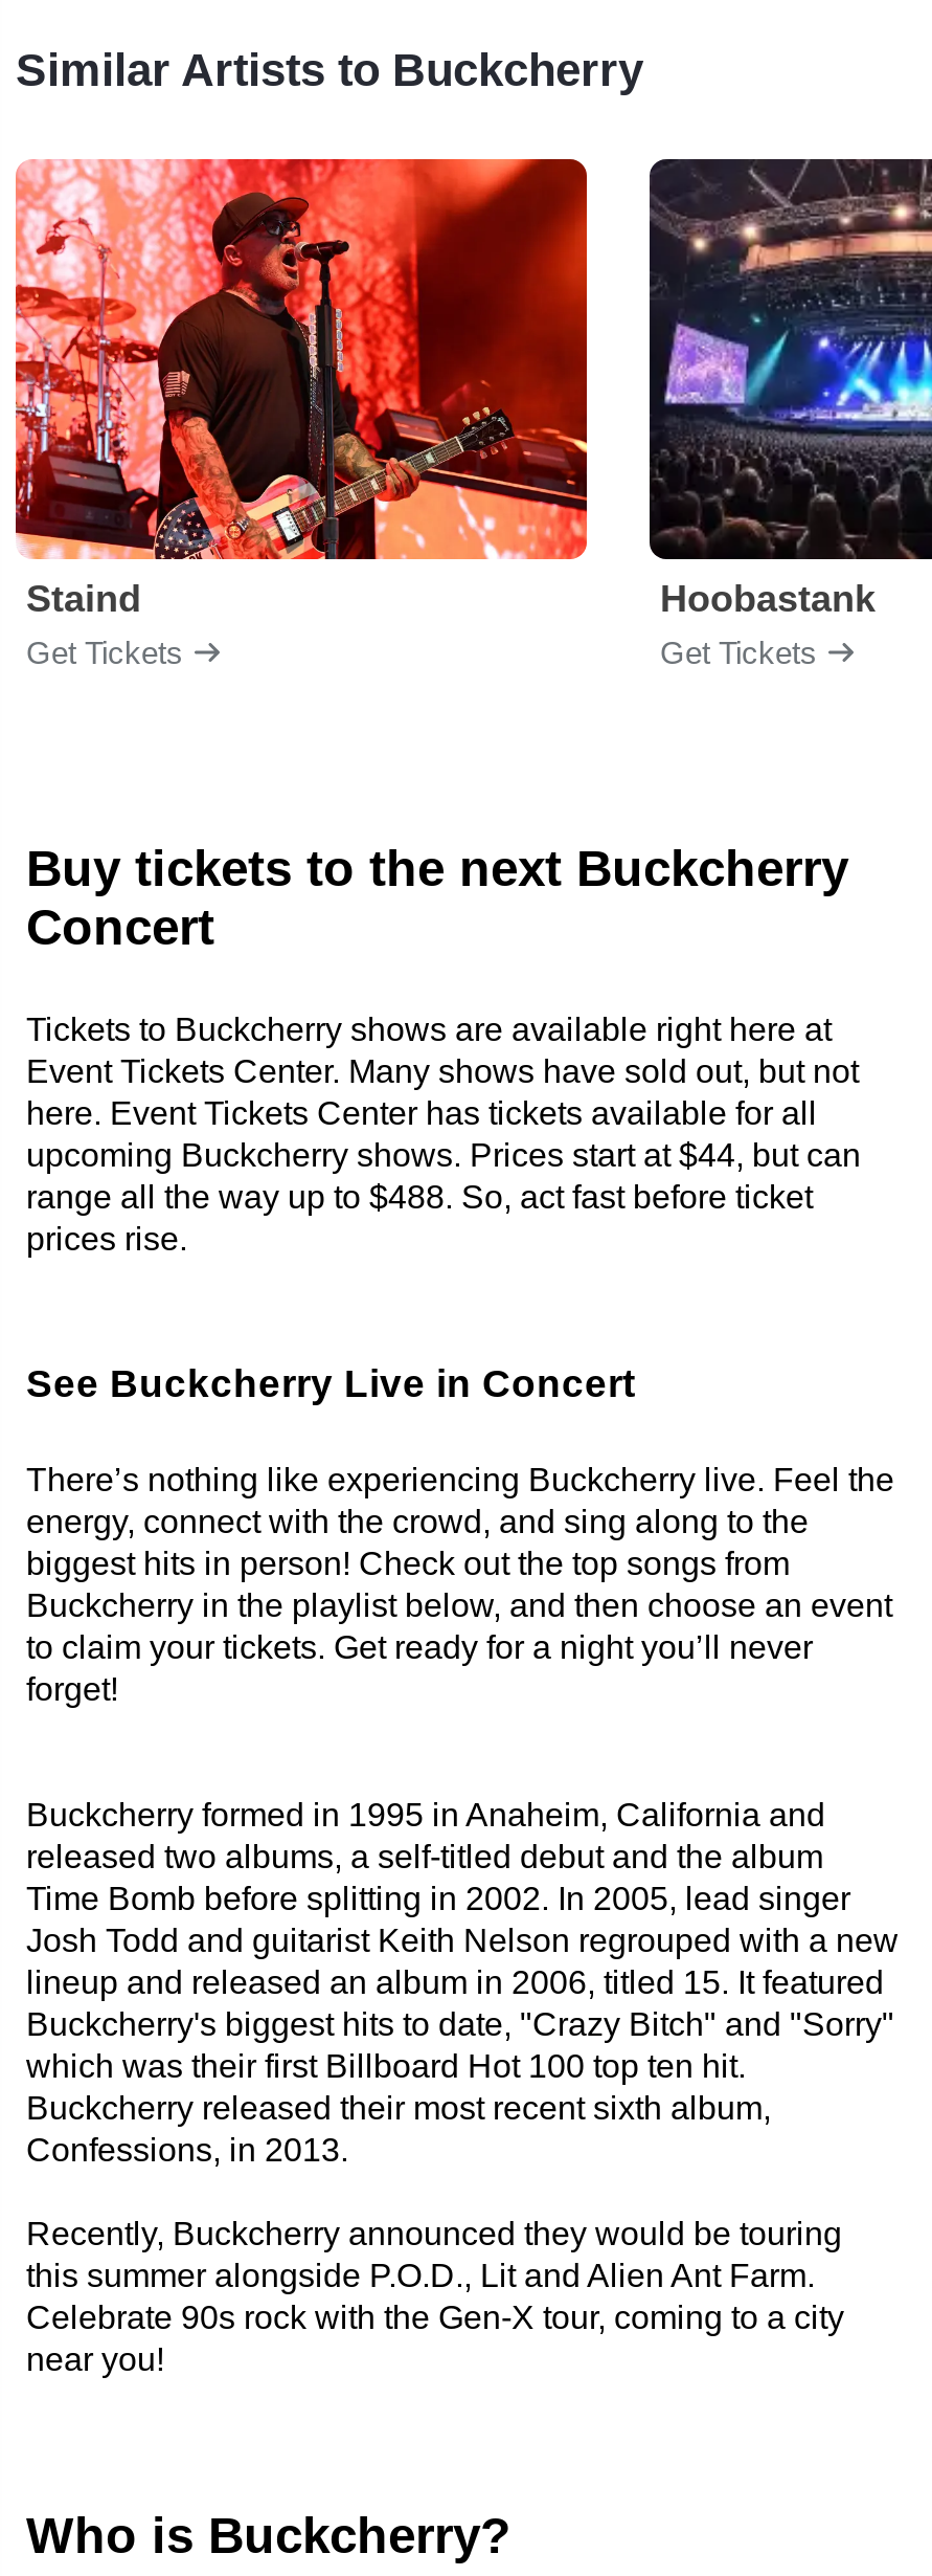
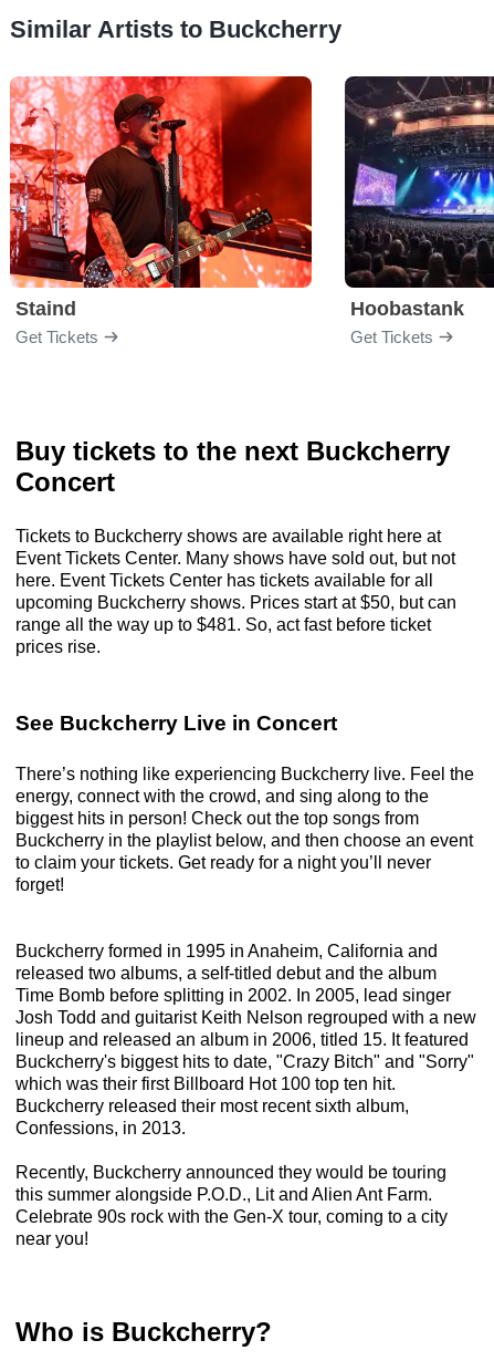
[26,1136,861,1172] upcoming Buckcherry shows. Prices start at $44, but can -> [15,593,456,611] upcoming Buckcherry shows. Prices start at $50, but can
[26,1178,813,1214] range all the way up to $488. So, act fast before ticket -> [15,615,431,633] range all the way up to $481. So, act fast before ticket

